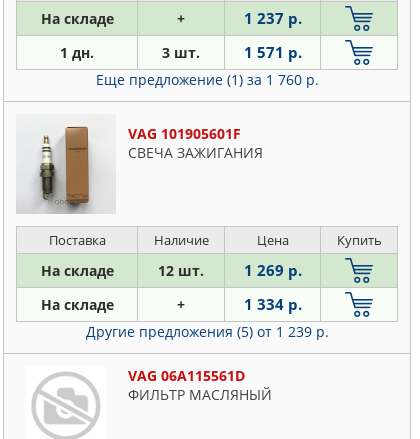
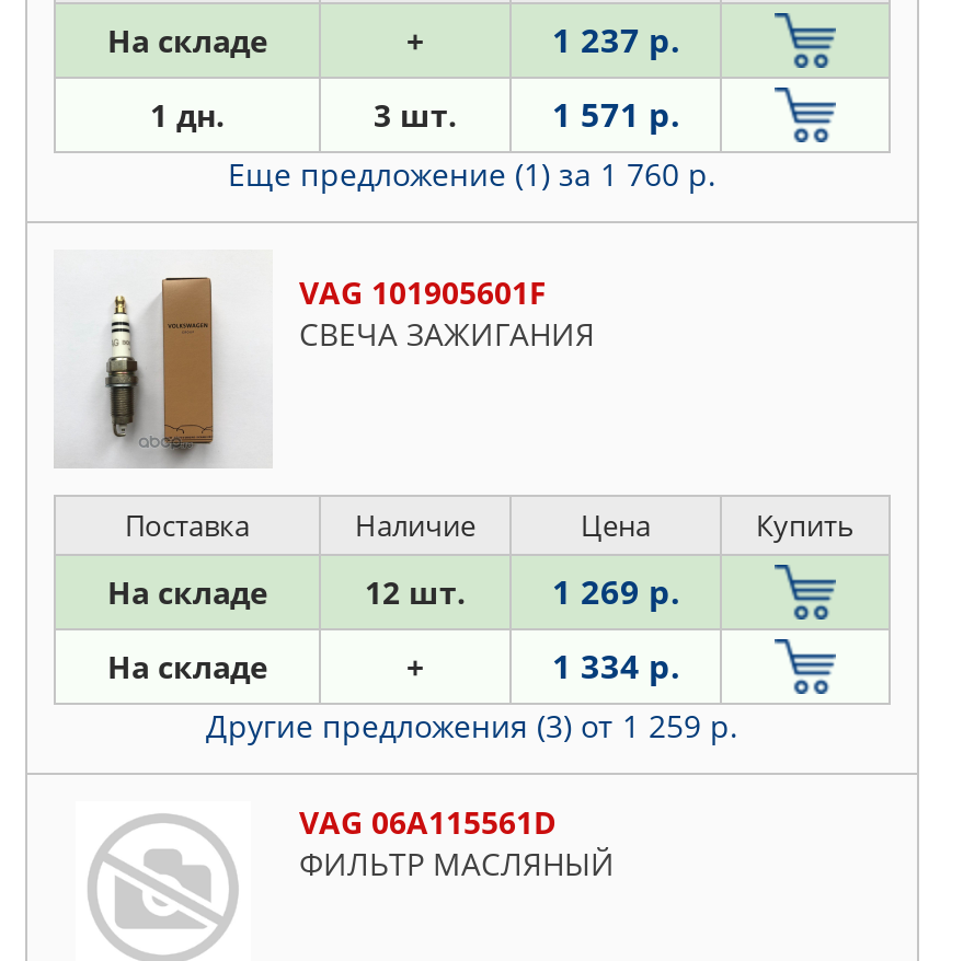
[85,322,328,341] Другие предложения (5) от 1 239 р. -> [206,705,738,746] Другие предложения (3) от 1 259 р.

